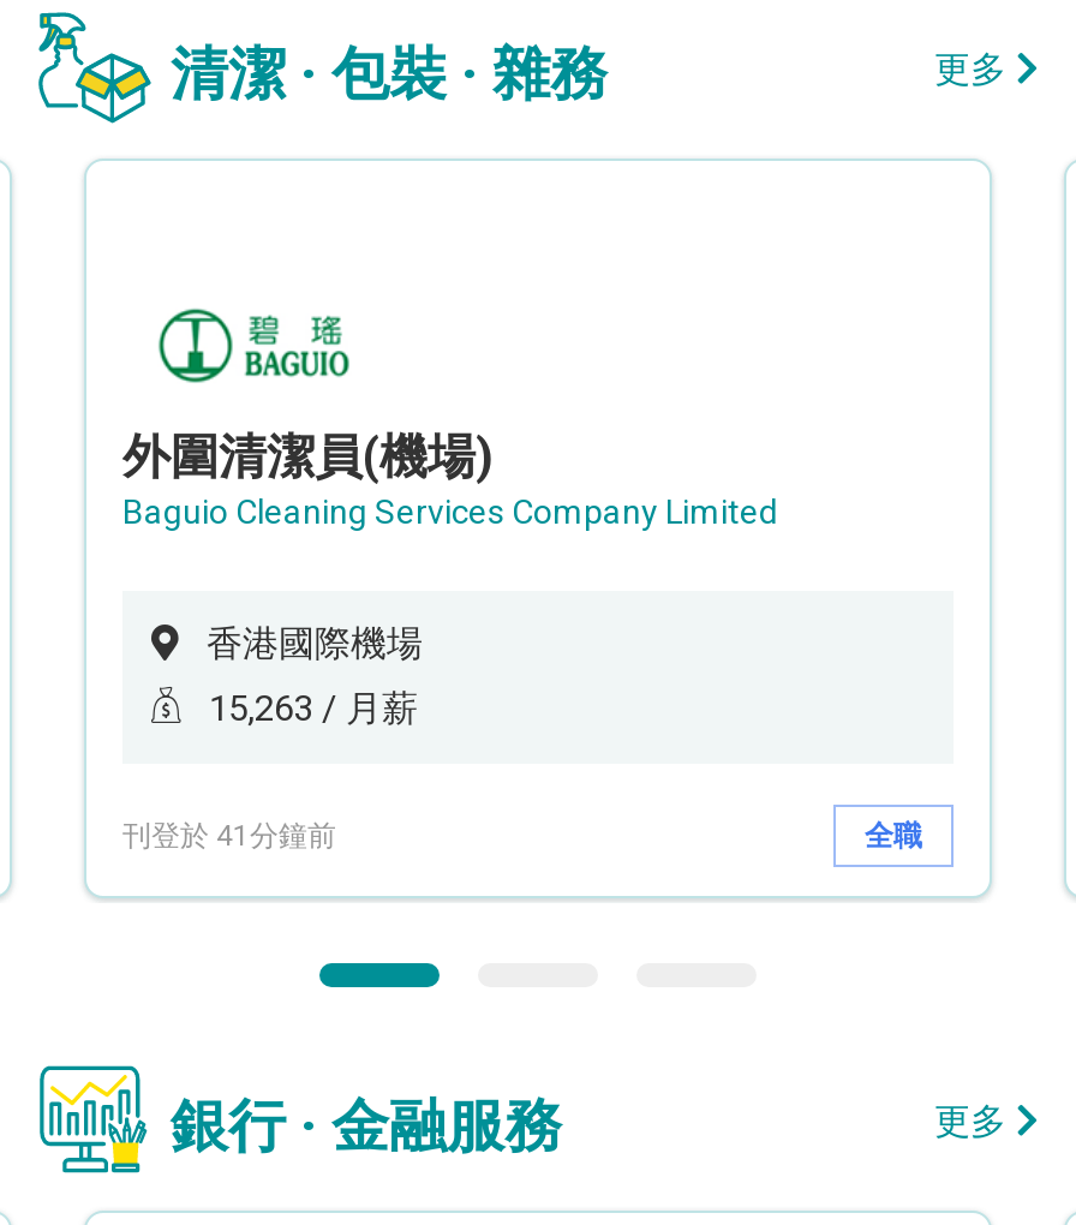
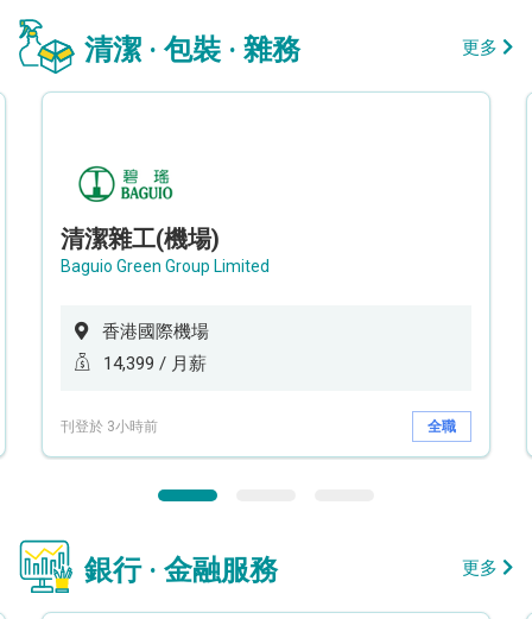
[122,427,778,531] 外圍清潔員(機場) | Baguio Cleaning Services Company Limited -> [61,224,270,276] 清潔雜工(機場) | Baguio Green Group Limited
[209,687,418,731] 15,263 / 月薪 -> [103,353,207,374] 14,399 / 月薪
[122,818,336,851] 刊登於 41分鐘前 -> [61,418,158,434] 刊登於 3小時前

